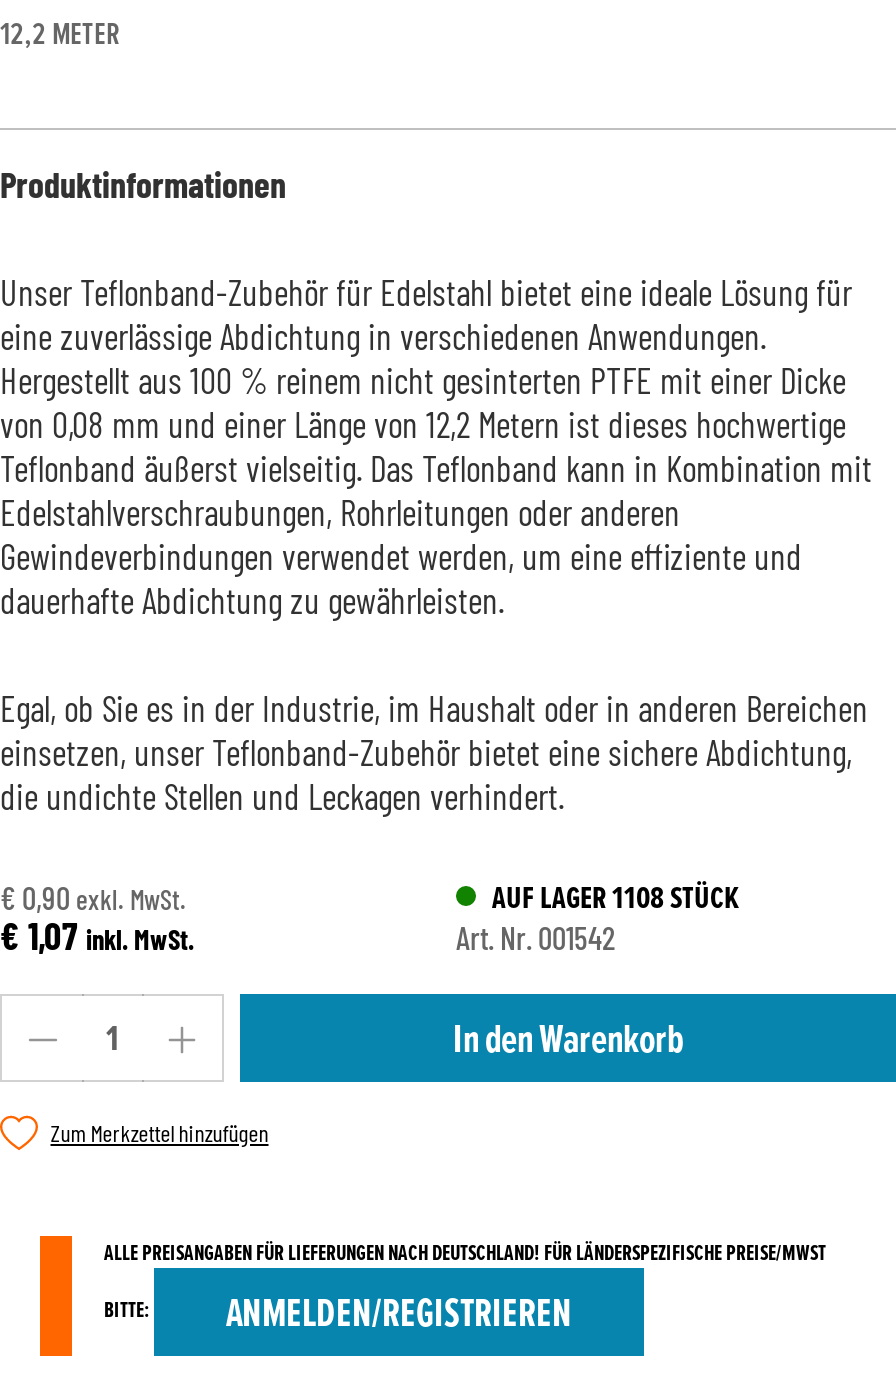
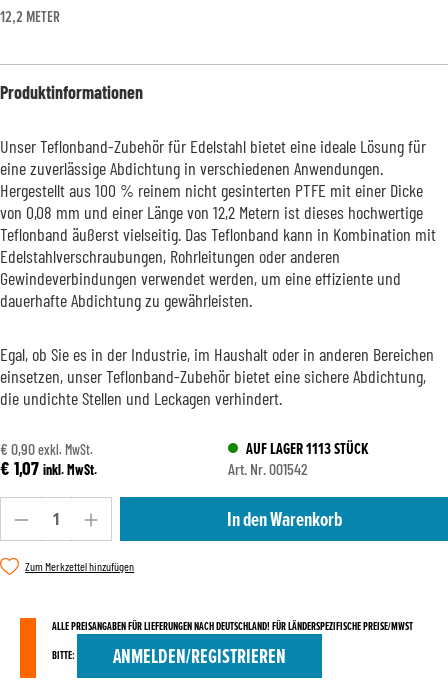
[486,874,740,920] AUF LAGER 1108 STÜCK -> [243,437,369,460] AUF LAGER 1113 STÜCK

